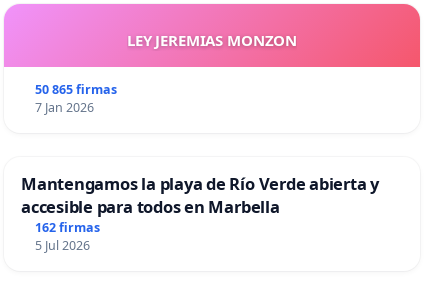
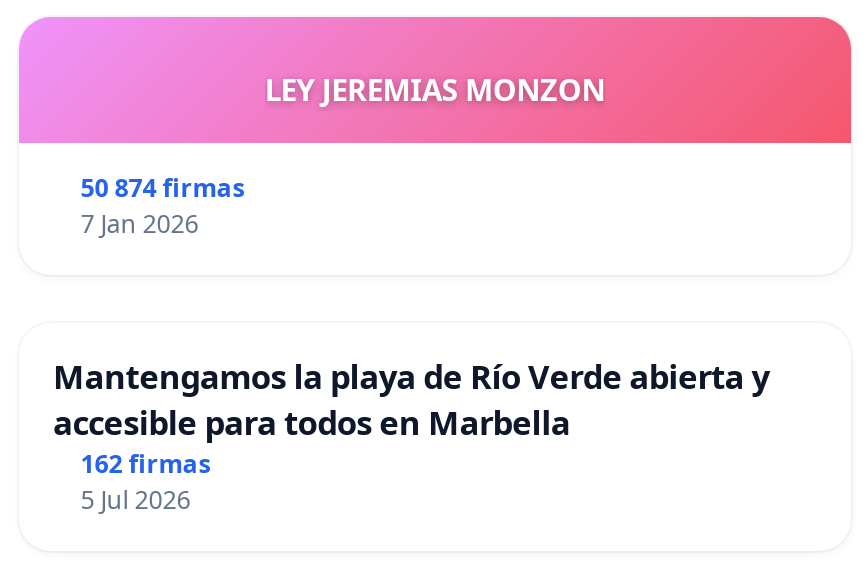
[35,81,117,98] 50 865 firmas -> [81,171,245,205] 50 874 firmas

